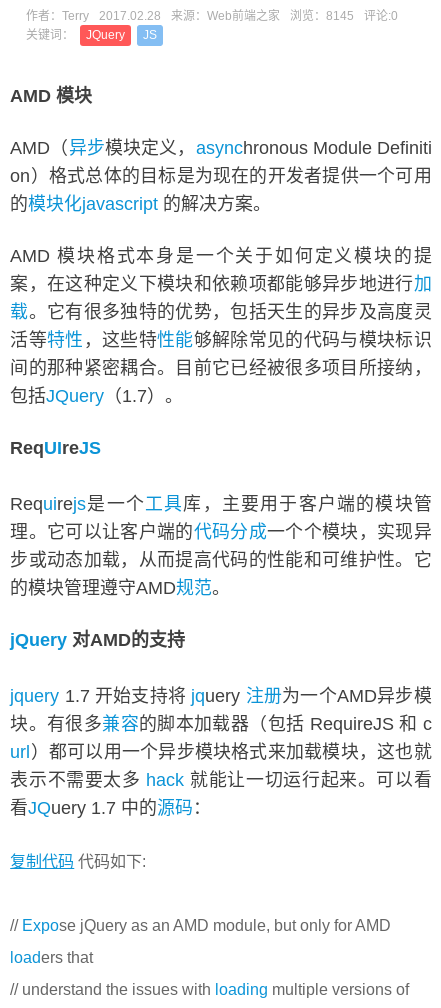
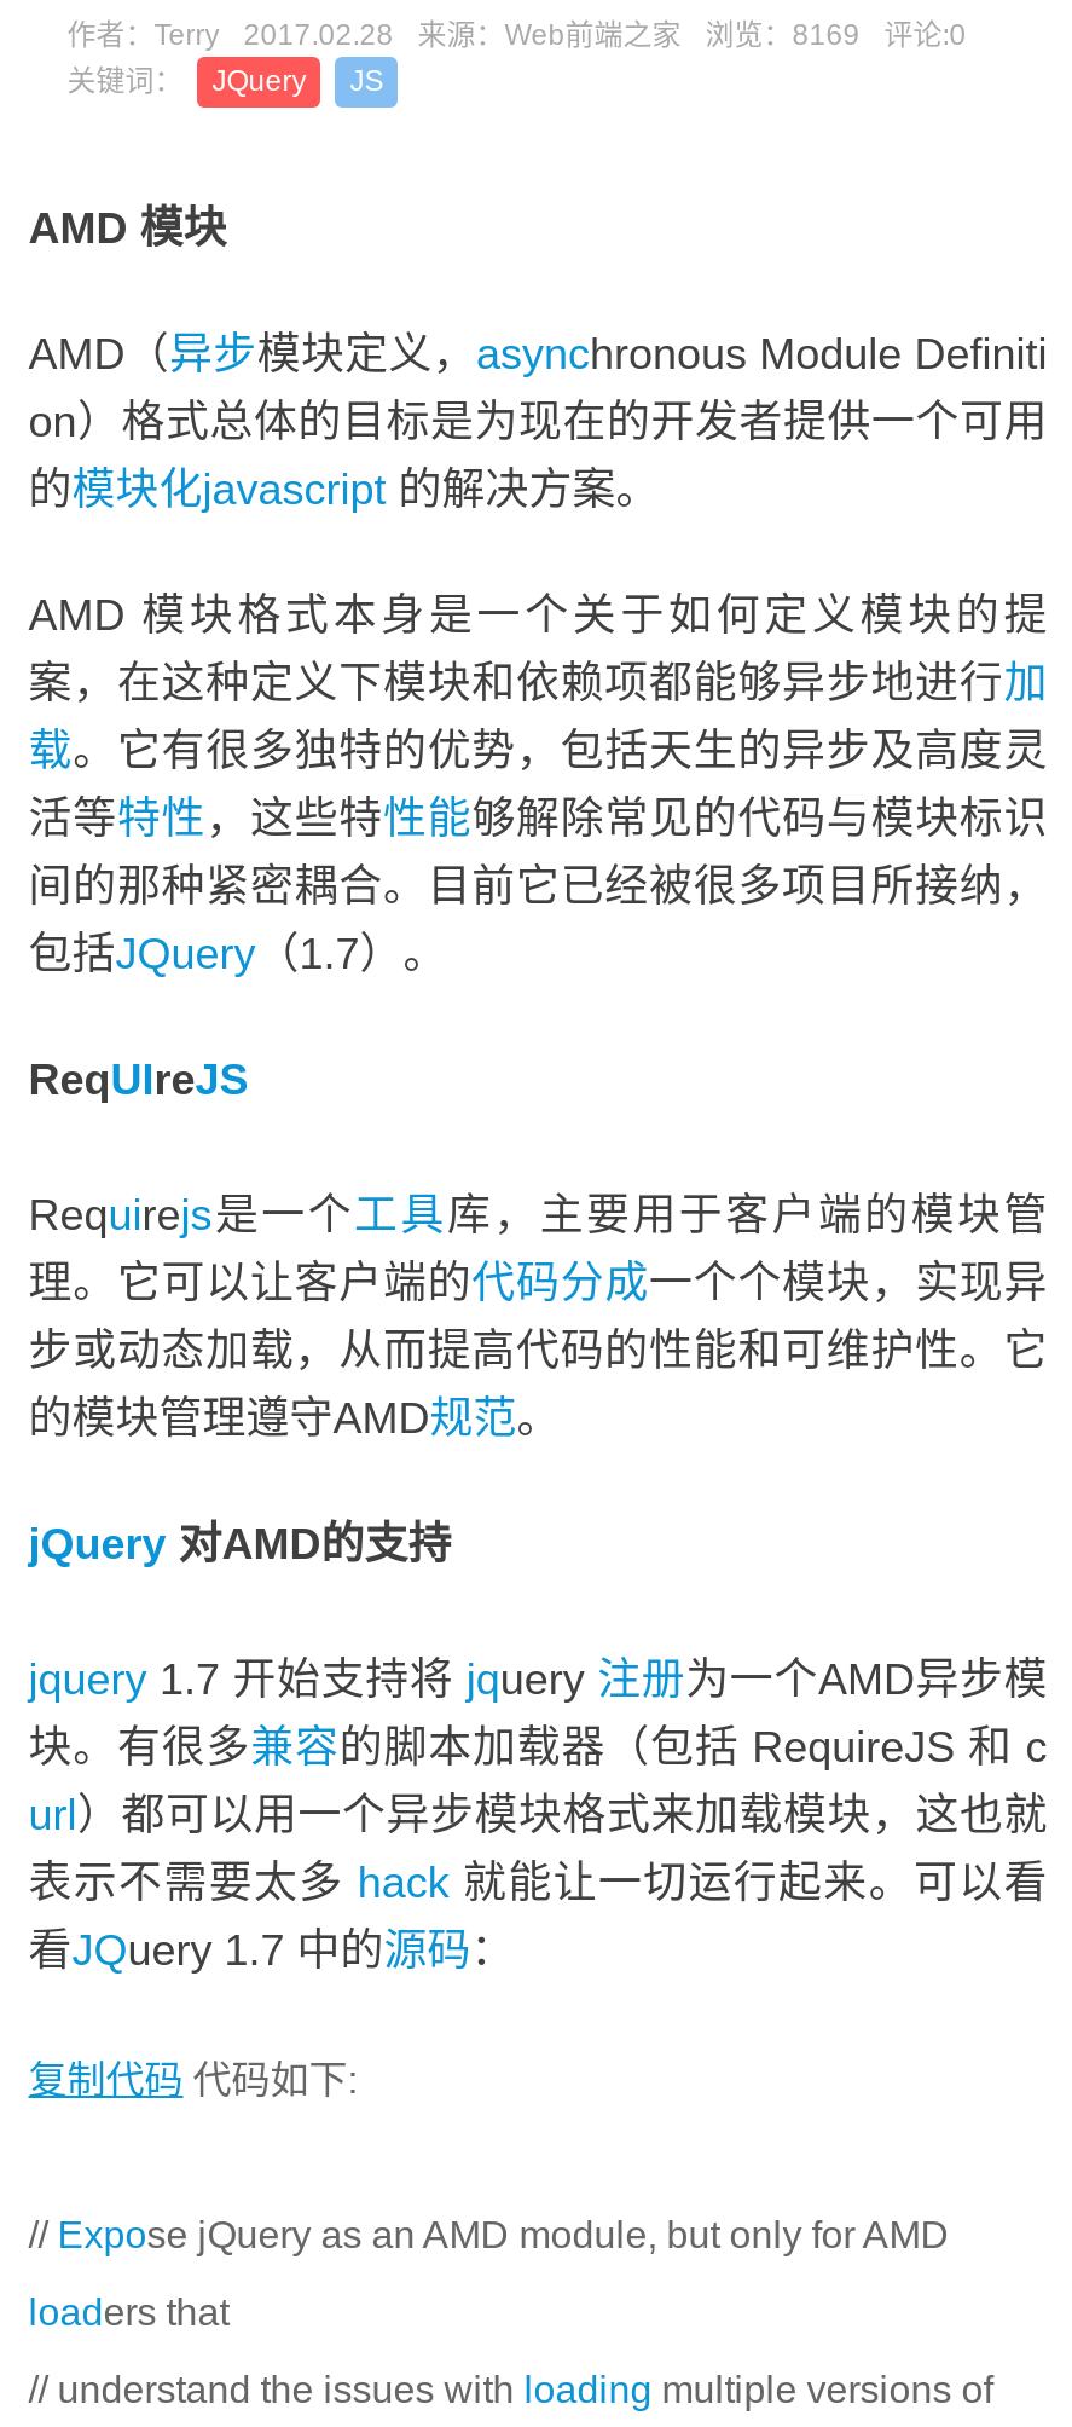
[26,9,398,23] 作者：Terry 2017.02.28 来源：Web前端之家 浏览：8145 评论:0 -> [67,19,966,53] 作者：Terry 2017.02.28 来源：Web前端之家 浏览：8169 评论:0

